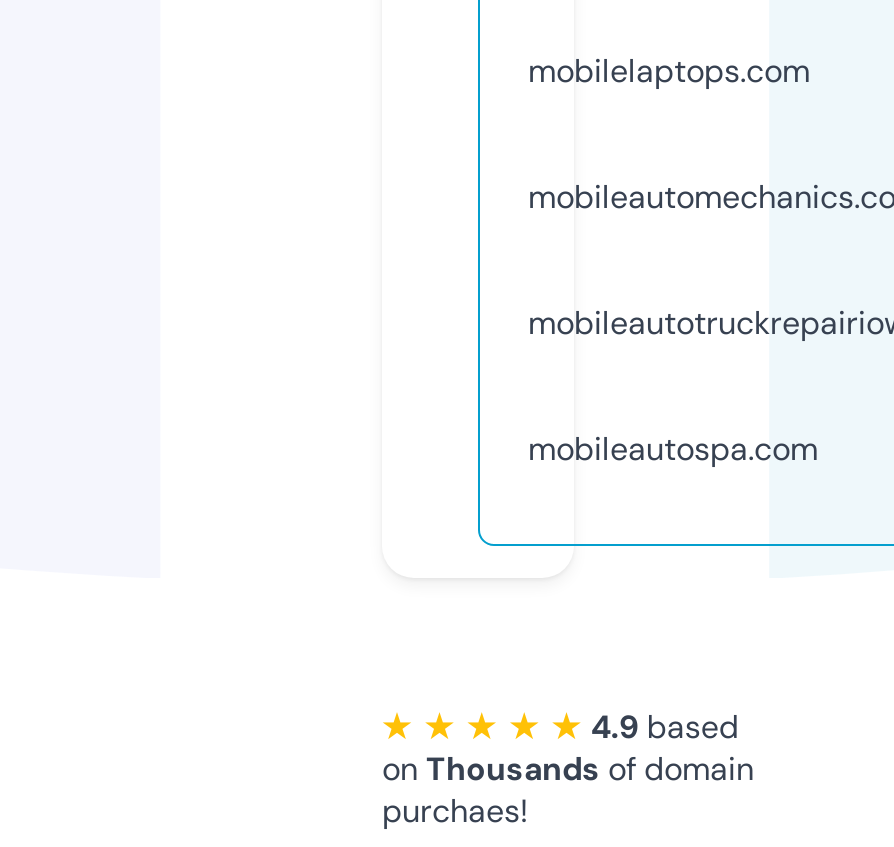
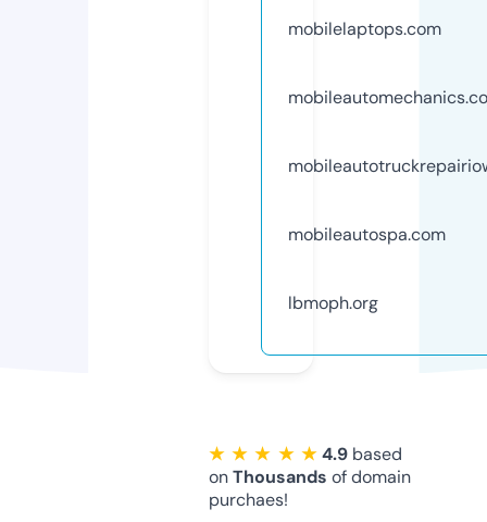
none -> [288,291,378,314] lbmoph.org

